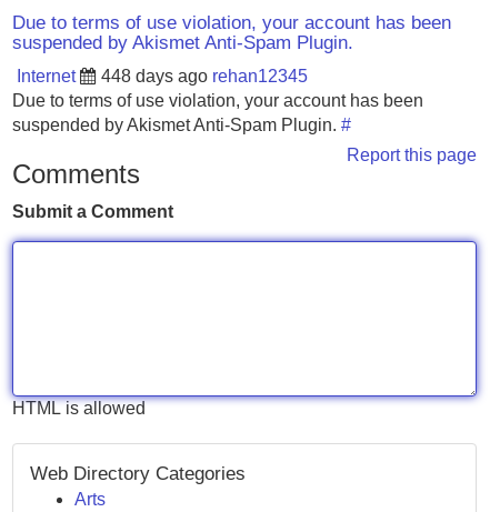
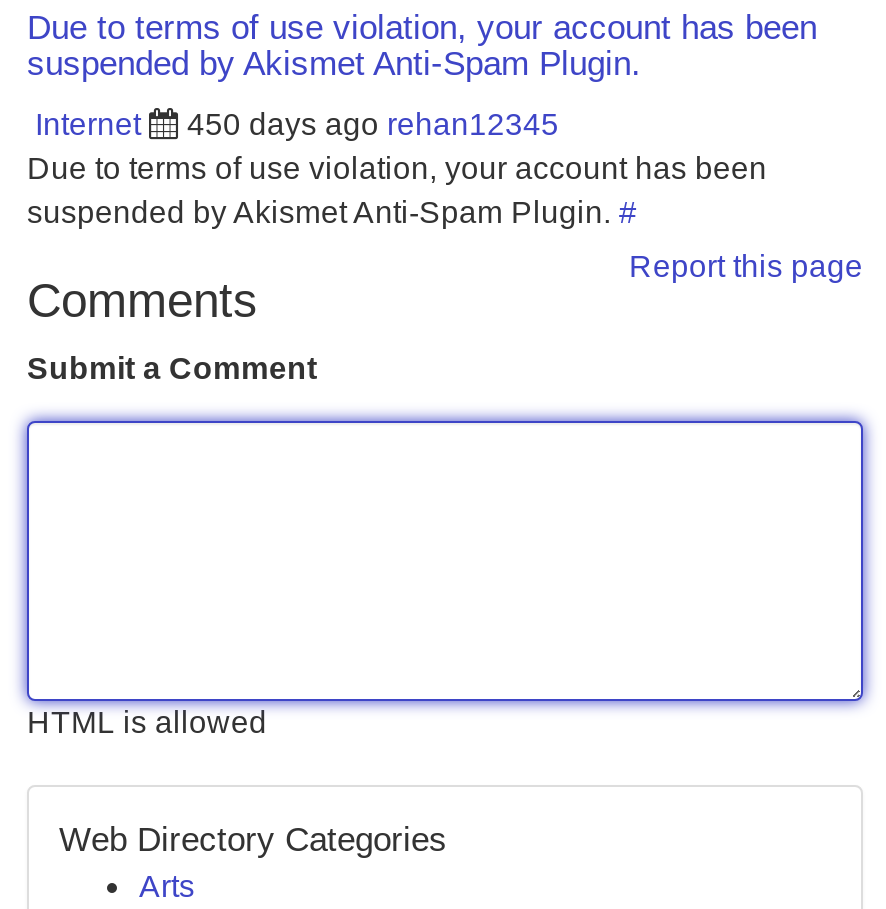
[101,67,308,86] 448 days ago rehan12345 -> [187,107,559,141] 450 days ago rehan12345

